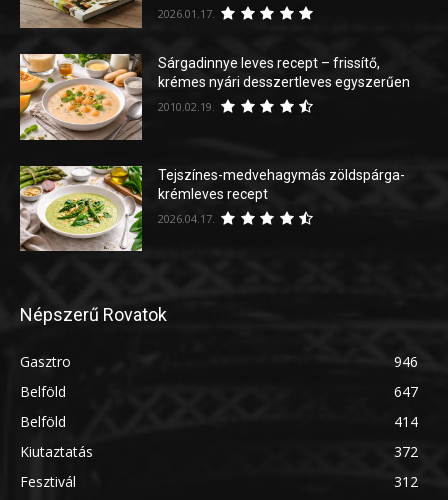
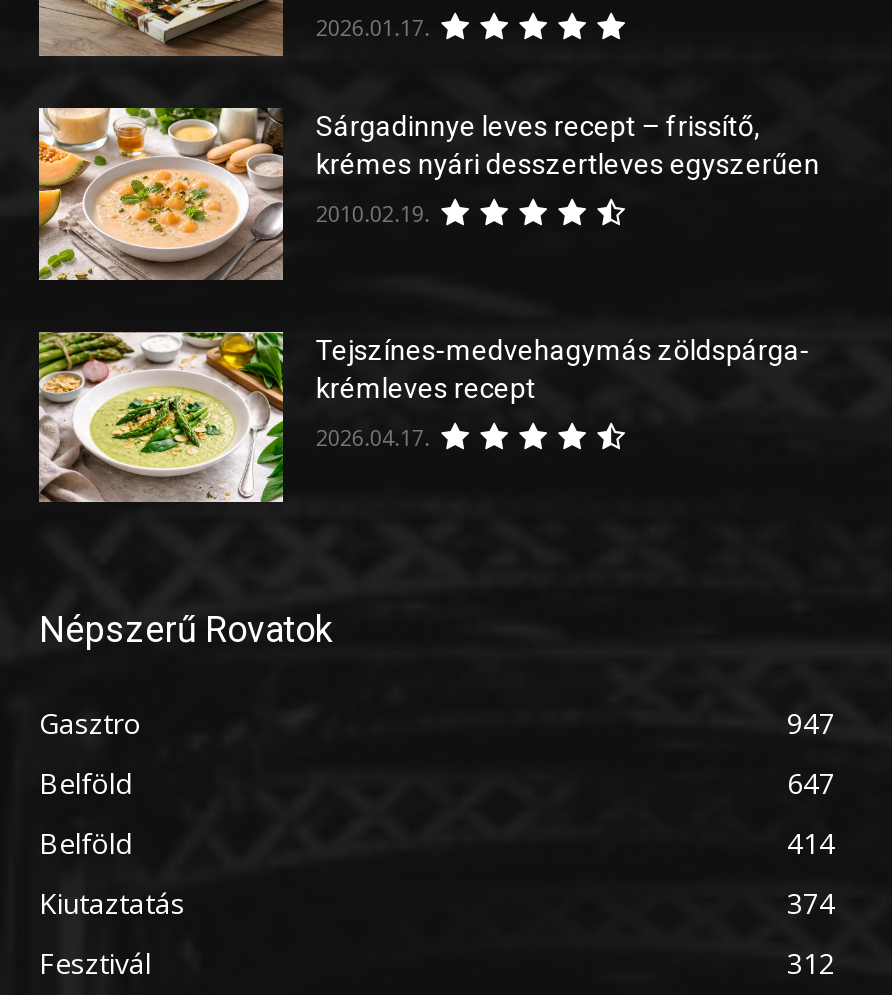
[394,352,418,371] 946 -> [787,705,835,743] 947
[394,442,418,461] 372 -> [787,885,835,923] 374

